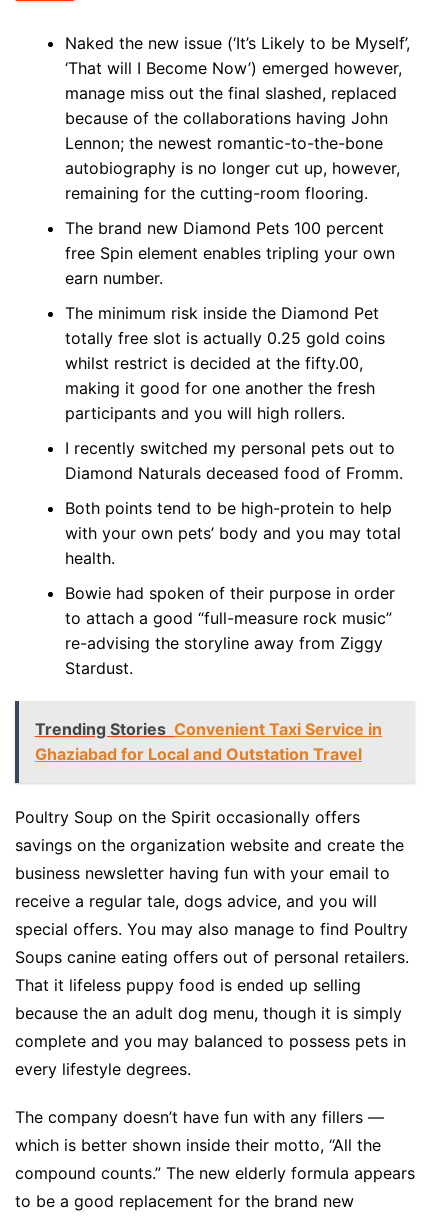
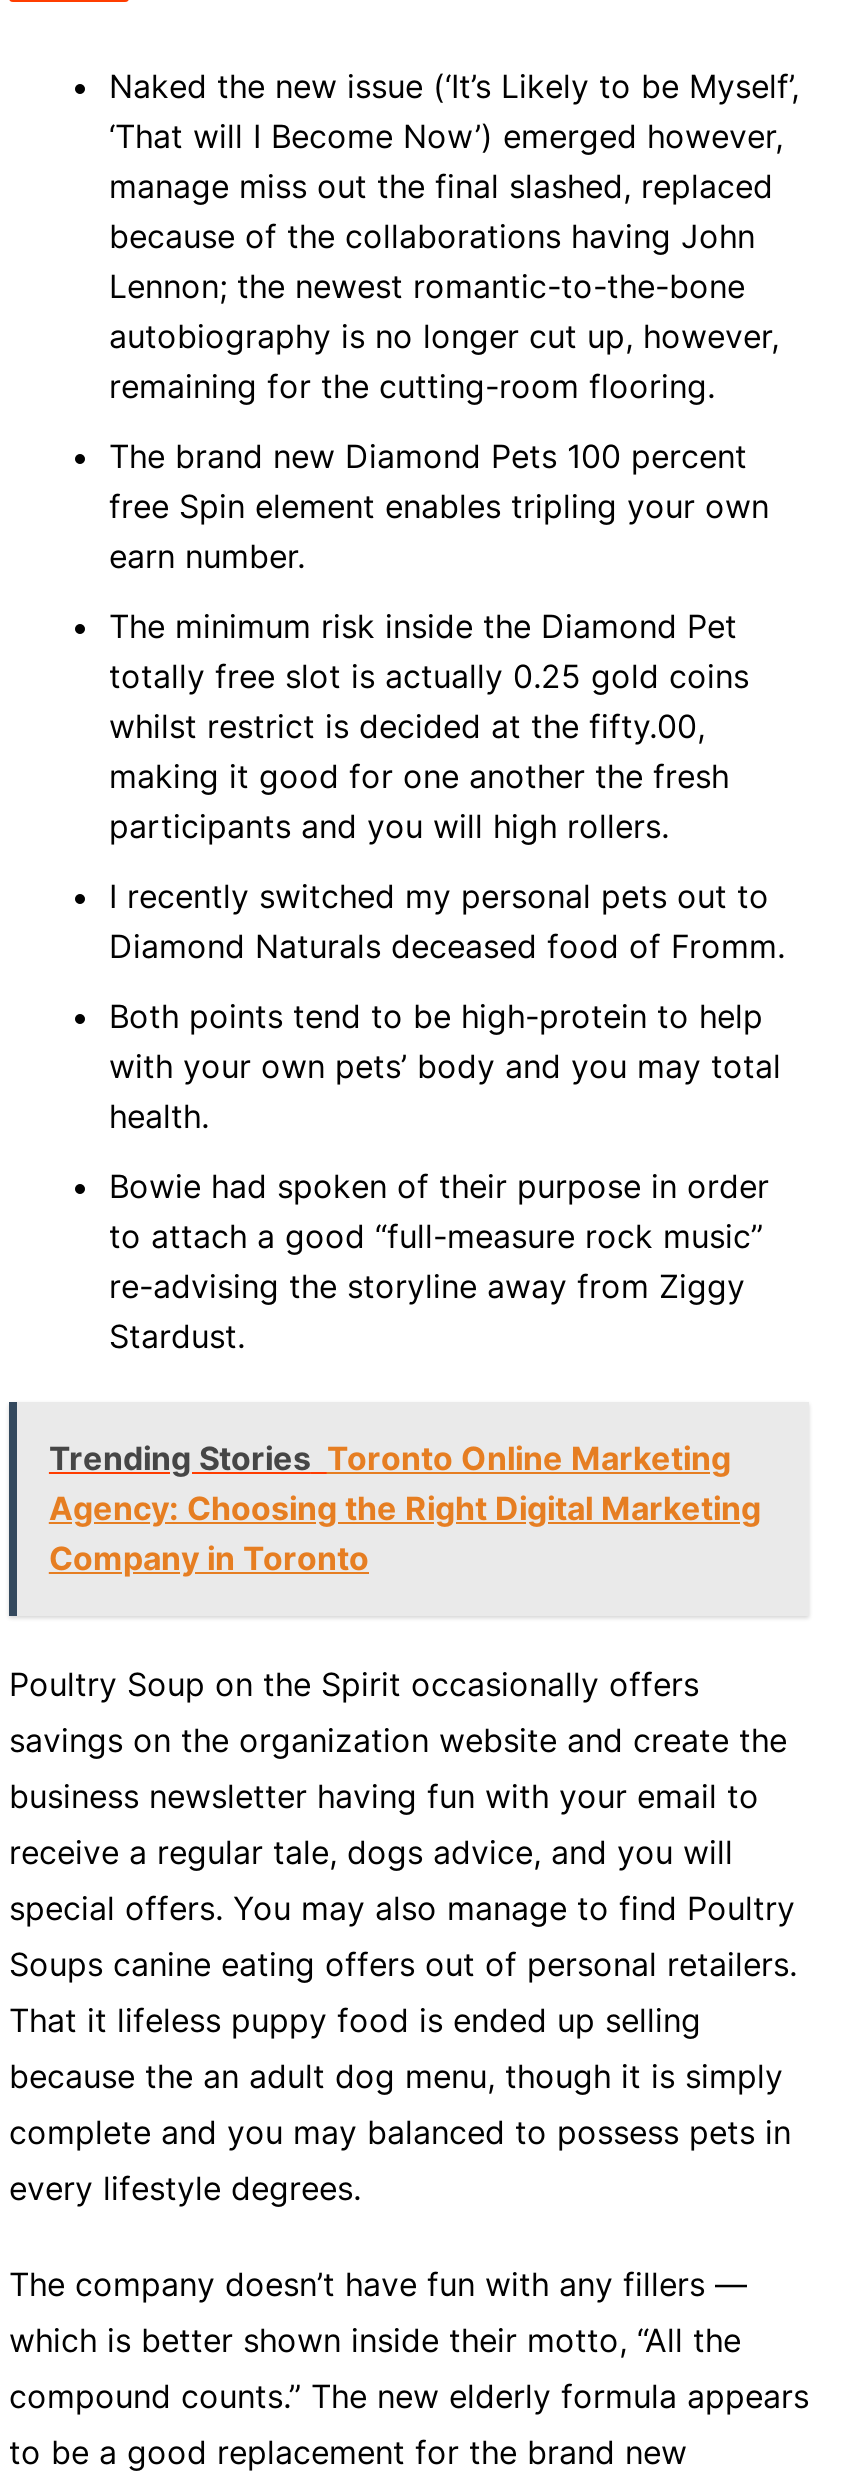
[35,719,382,764] Trending Stories Convenient Taxi Service in | Ghaziabad for Local and Outstation Travel -> [49,1438,761,1578] Trending Stories Toronto Online Marketing | Agency: Choosing the Right Digital Marketing | Company in Toronto

